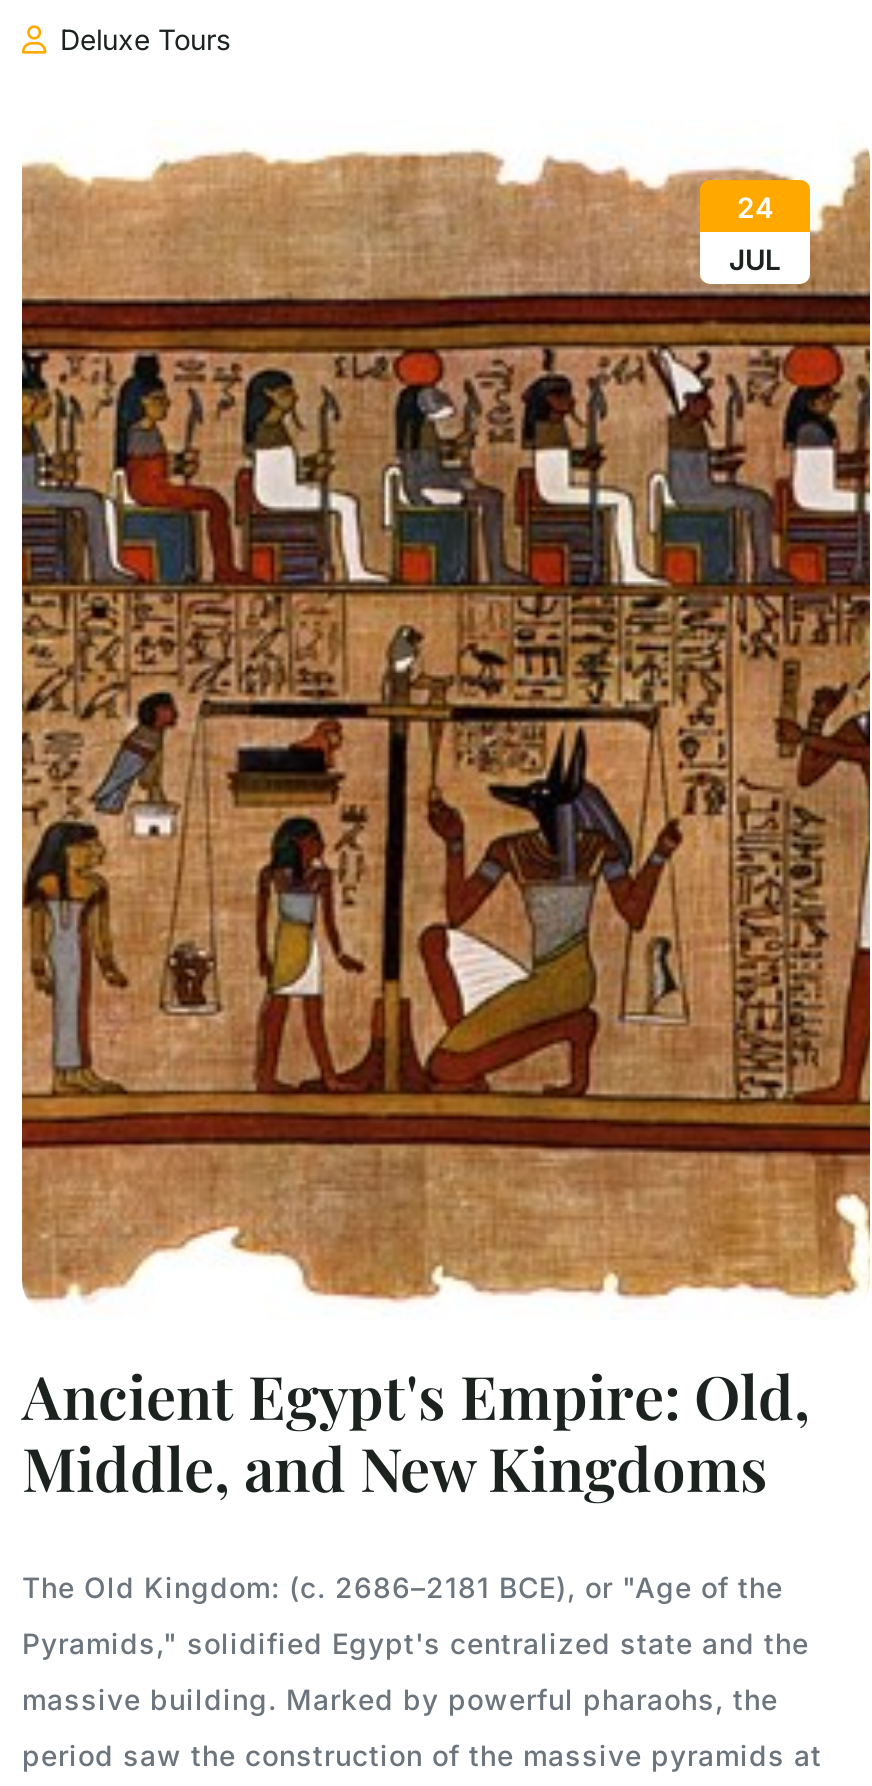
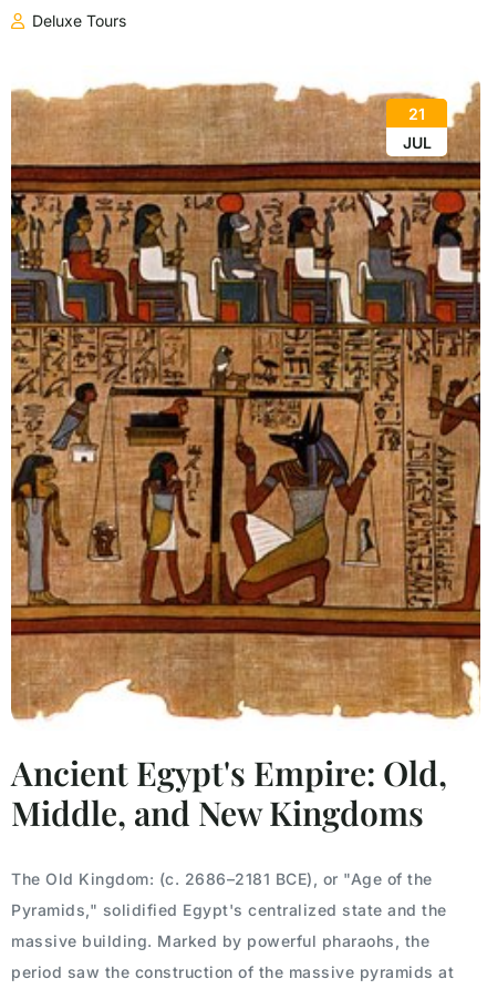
[737,189,773,223] 24 -> [408,104,425,123] 21

